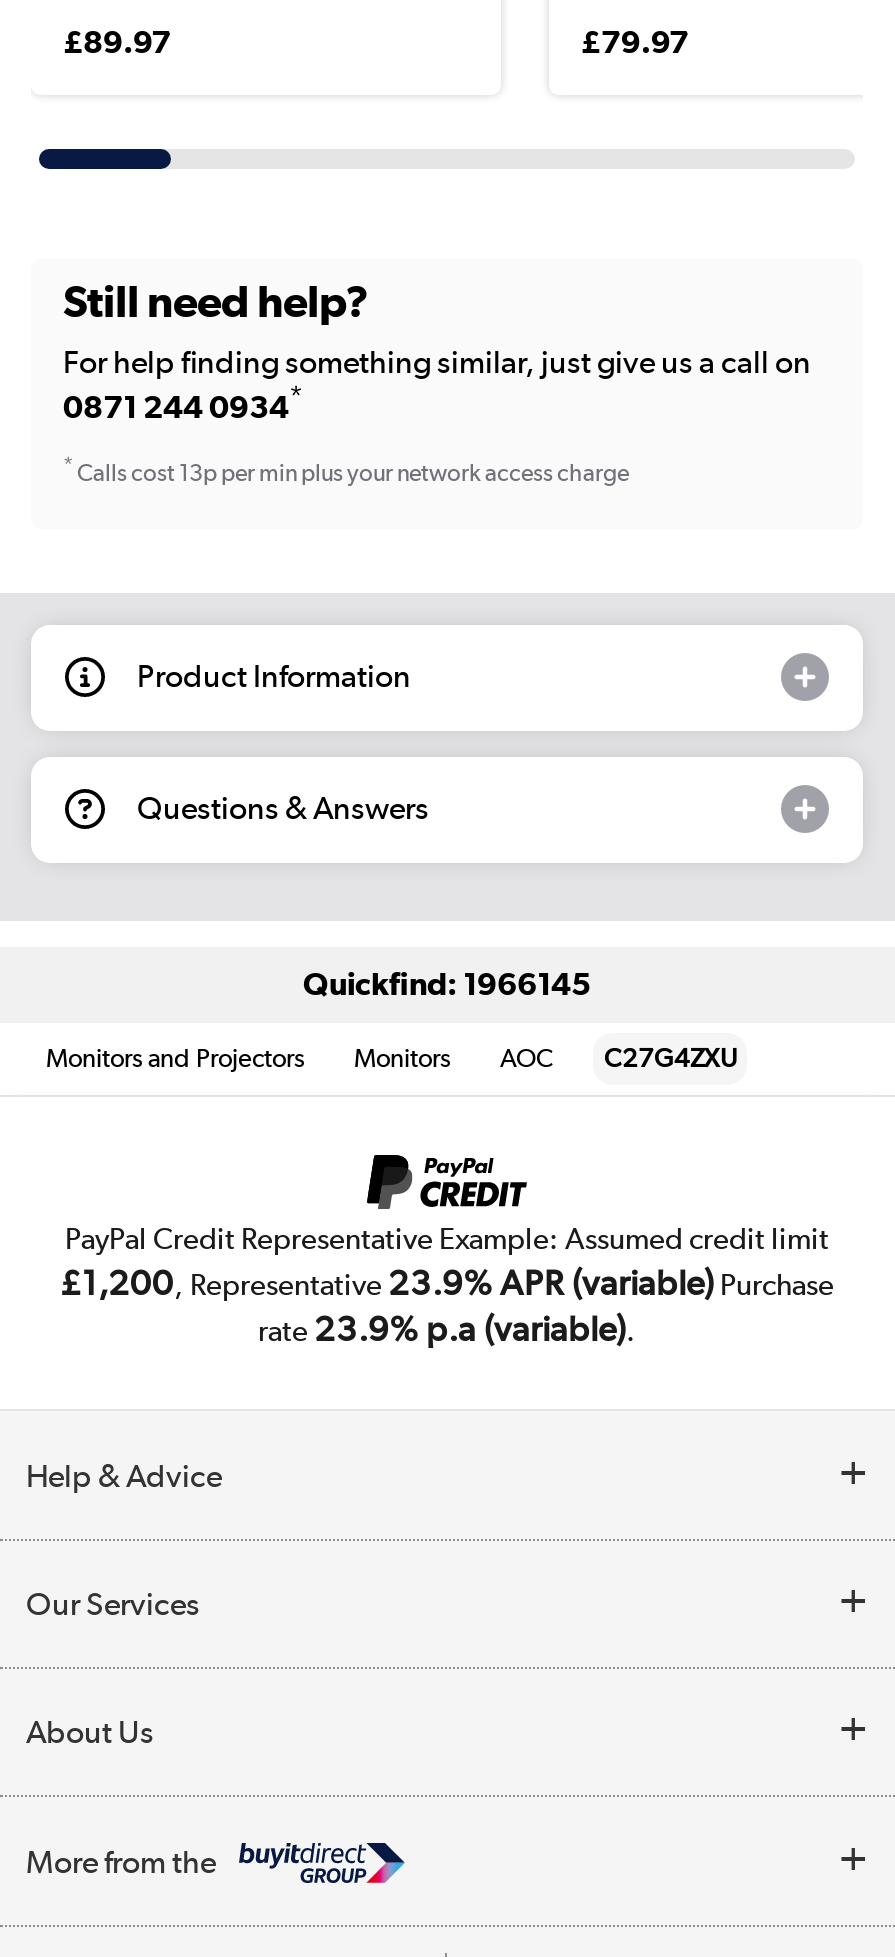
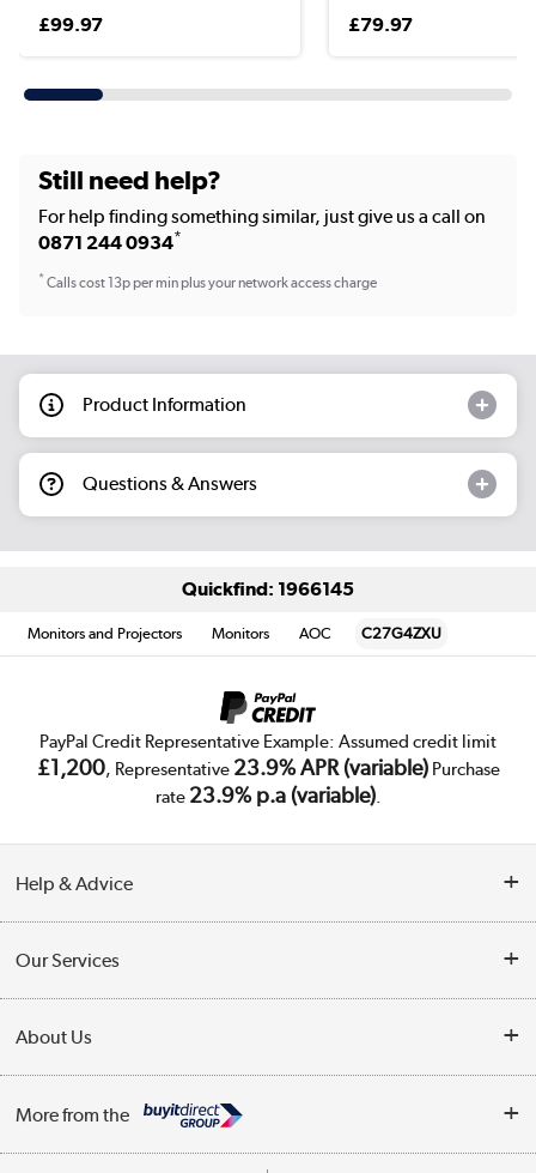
[63,24,171,62] £89.97 -> [38,14,103,36] £99.97

